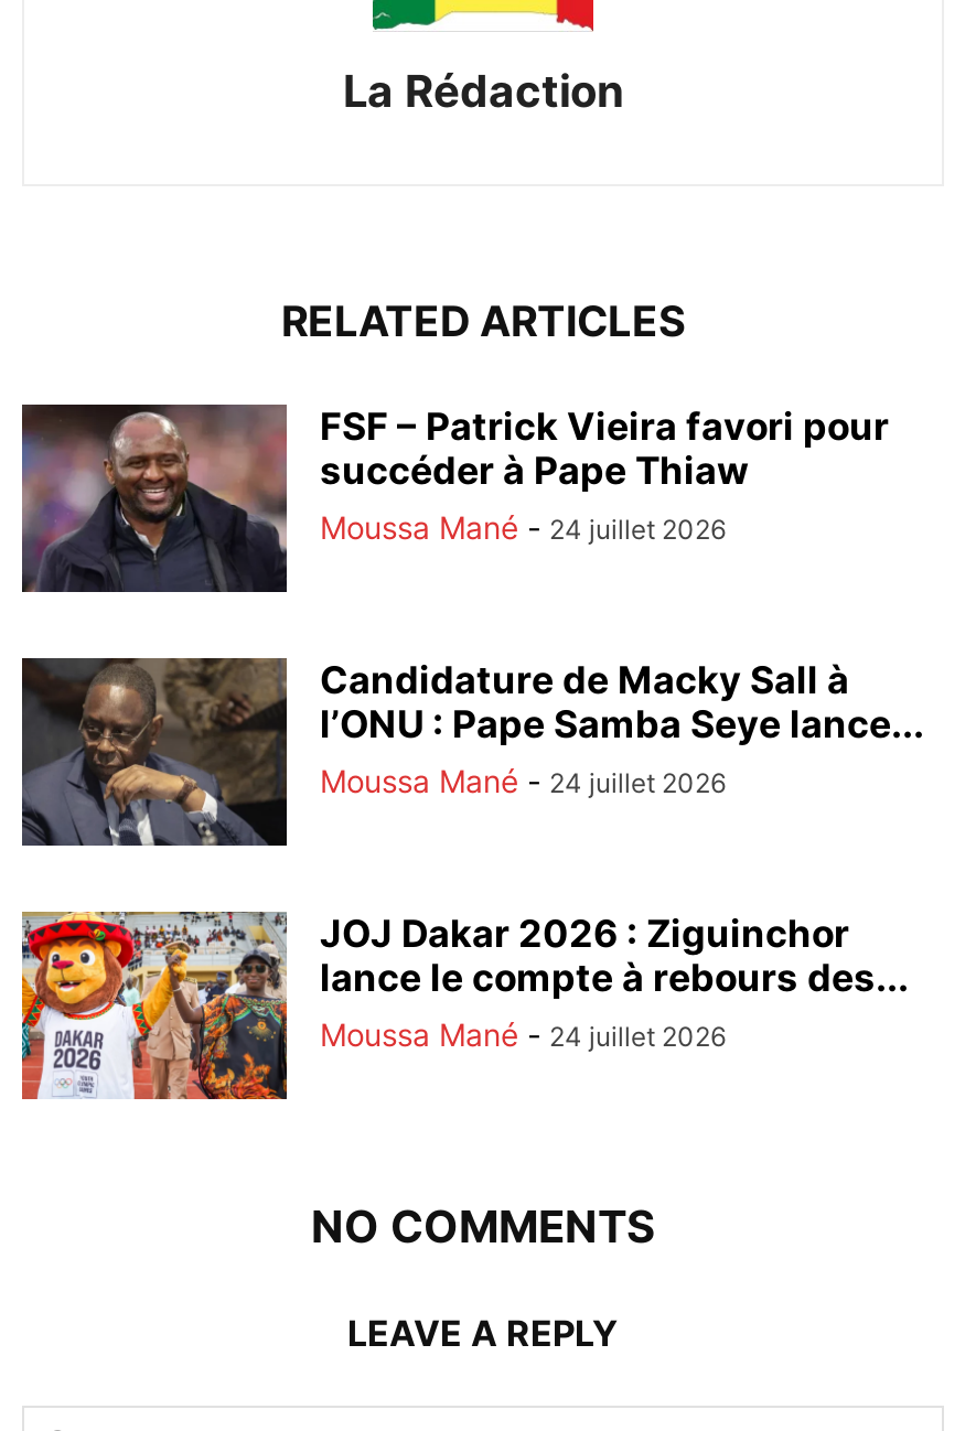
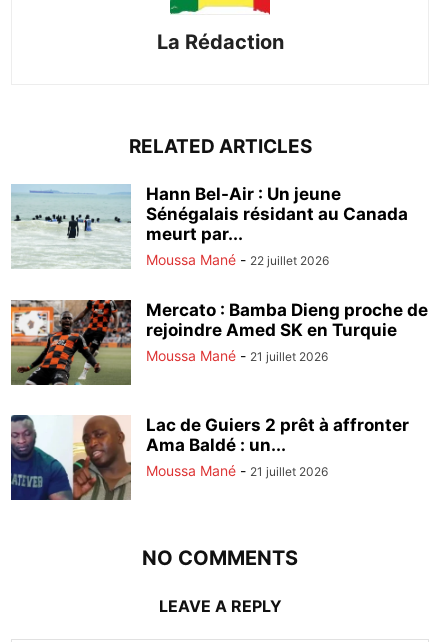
[20,404,889,595] [image] | FSF – Patrick Vieira favori pour | succéder à Pape Thiaw | Moussa Mané - 24 juillet 2026 -> [11,184,408,269] [image] | Hann Bel-Air : Un jeune | Sénégalais résidant au Canada | meurt par... | Moussa Mané - 22 juillet 2026
[20,657,924,847] [image] | Candidature de Macky Sall à | l’ONU : Pape Samba Seye lance... | Moussa Mané - 24 juillet 2026 -> [10,299,428,385] [image] | Mercato : Bamba Dieng proche de | rejoindre Amed SK en Turquie | Moussa Mané - 21 juillet 2026
[20,908,909,1102] [image] | JOJ Dakar 2026 : Ziguinchor | lance le compte à rebours des... | Moussa Mané - 24 juillet 2026 -> [10,414,409,501] [image] | Lac de Guiers 2 prêt à affronter | Ama Baldé : un... | Moussa Mané - 21 juillet 2026

